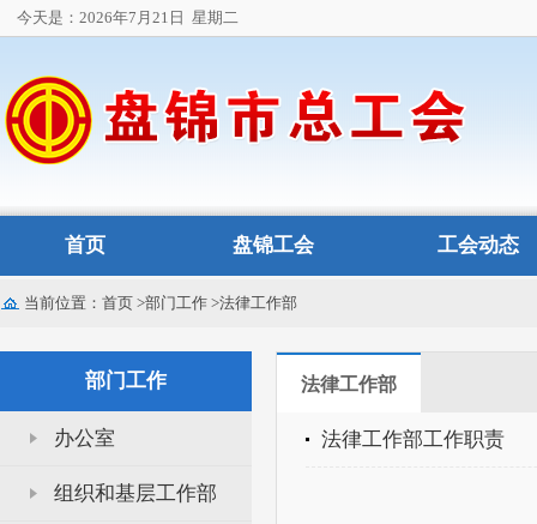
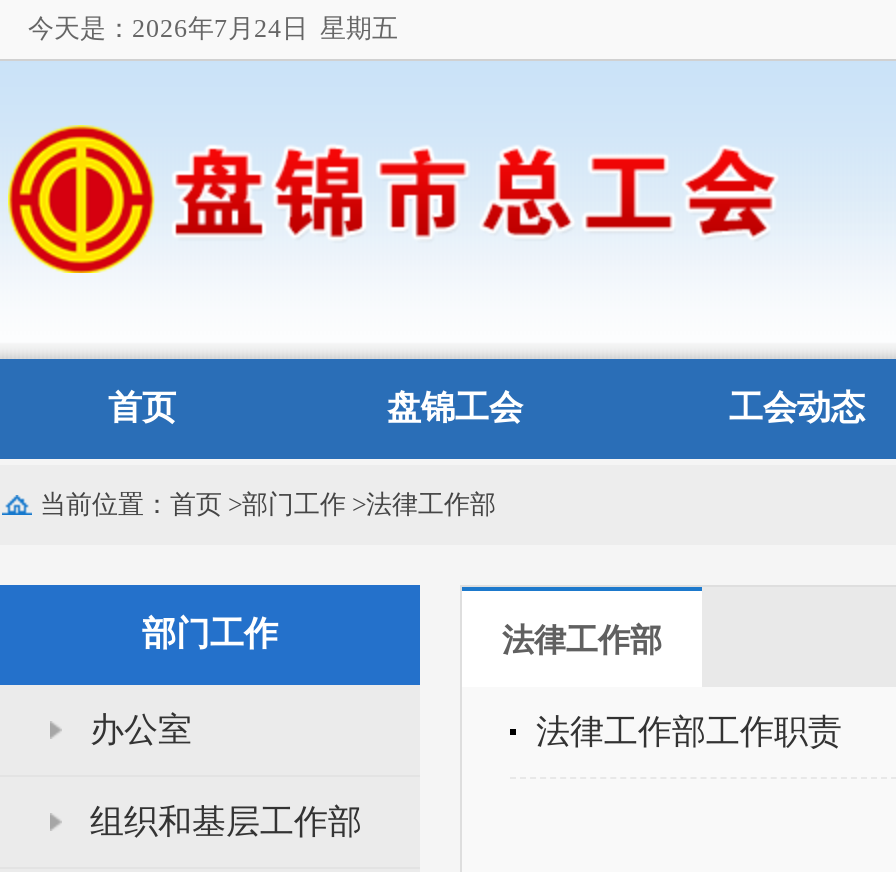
[17,8,239,26] 今天是：2026年7月21日 星期二 -> [28,13,398,43] 今天是：2026年7月24日 星期五

